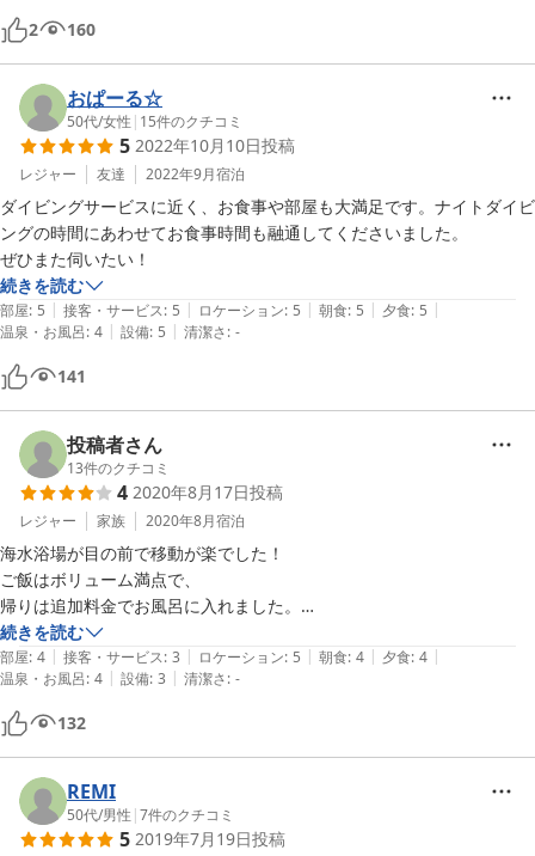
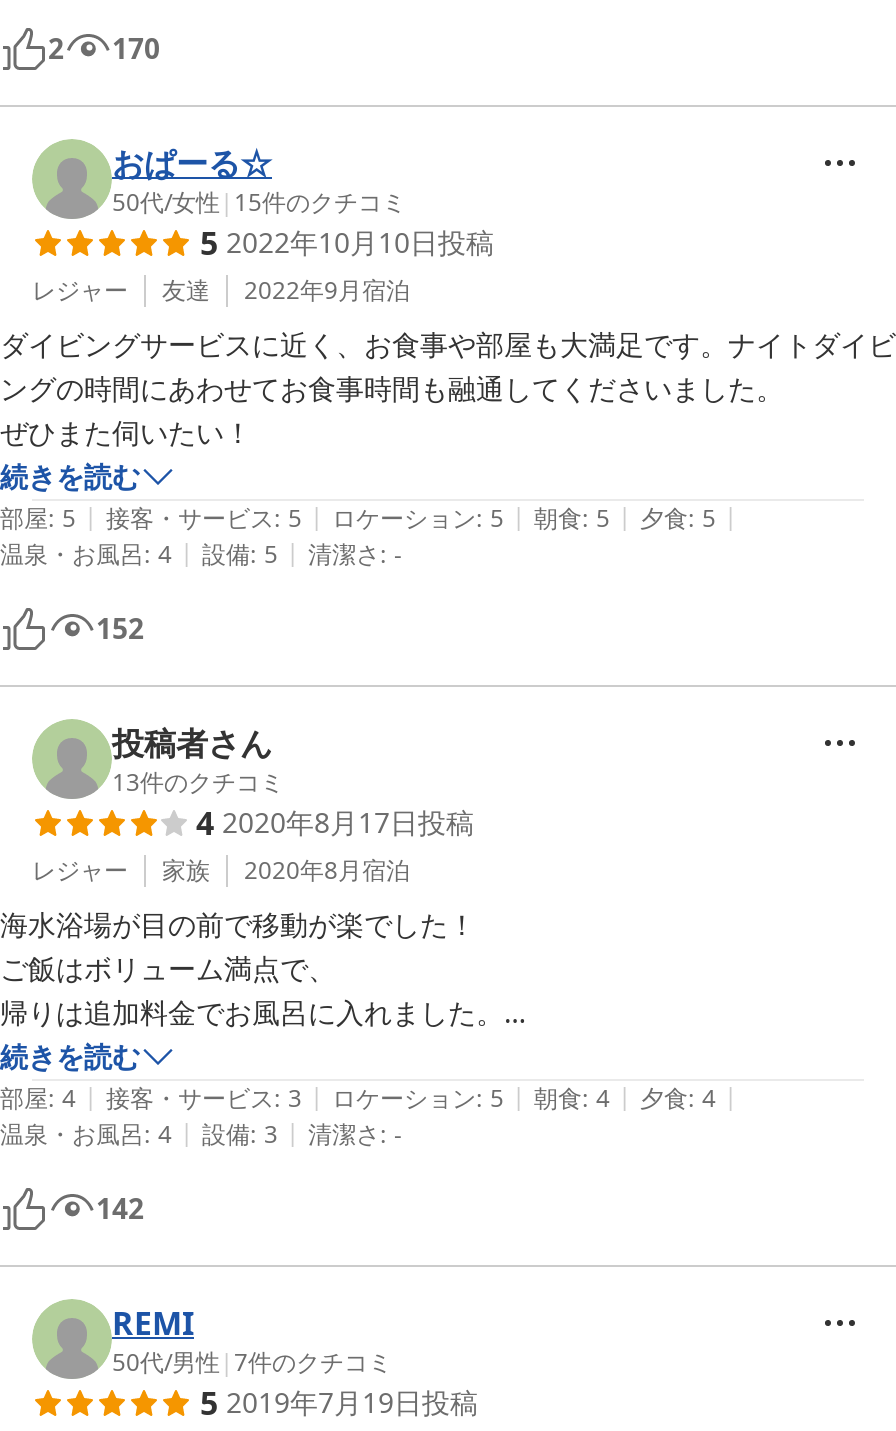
[29,18,96,41] 2 160 -> [48,29,160,67] 2 170
[57,365,86,387] 141 -> [96,609,144,647] 152
[57,711,86,734] 132 -> [96,1189,144,1227] 142

